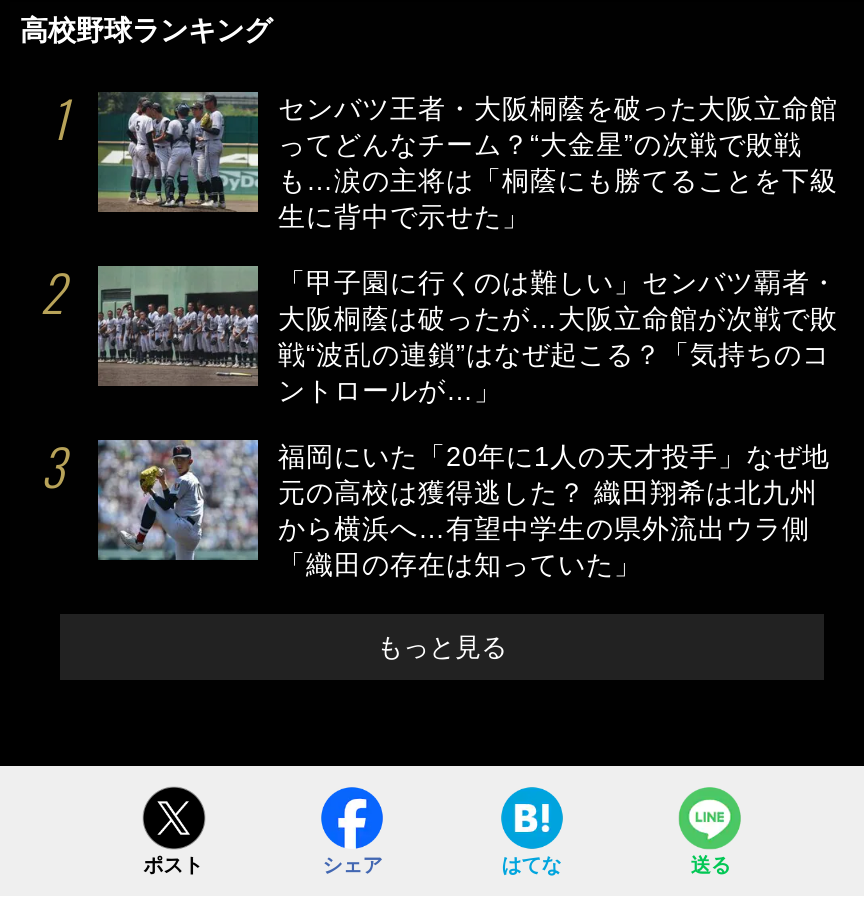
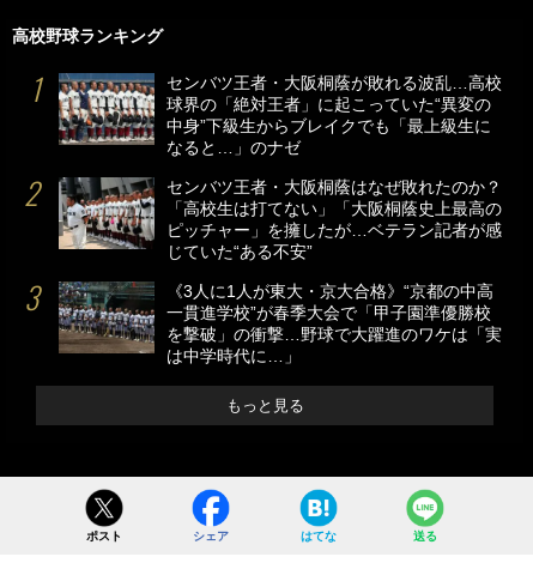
[96,92,838,232] [image] | センバツ王者・大阪桐蔭を破った大阪立命館 | ってどんなチーム？“大金星”の次戦で敗戦 | も…涙の主将は「桐蔭にも勝てることを下級 | 生に背中で示せた」 -> [57,73,502,157] [image] | センバツ王者・大阪桐蔭が敗れる波乱…高校 | 球界の「絶対王者」に起こっていた“異変の | 中身”下級生からブレイクでも「最上級生に | なると…」のナゼ
[98,264,838,406] [image] | 「甲子園に行くのは難しい」センバツ覇者・ | 大阪桐蔭は破ったが…大阪立命館が次戦で敗 | 戦“波乱の連鎖”はなぜ起こる？「気持ちのコ | ントロールが…」 -> [59,177,502,261] [image] | センバツ王者・大阪桐蔭はなぜ敗れたのか？ | 「高校生は打てない」「大阪桐蔭史上最高の | ピッチャー」を擁したが…ベテラン記者が感 | じていた“ある不安”
[98,440,830,580] [image] | 福岡にいた「20年に1人の天才投手」なぜ地 | 元の高校は獲得逃した？ 織田翔希は北九州 | から横浜へ…有望中学生の県外流出ウラ側 | 「織田の存在は知っていた」 -> [59,282,502,365] [image] | 《3人に1人が東大・京大合格》“京都の中高 | 一貫進学校”が春季大会で「甲子園準優勝校 | を撃破」の衝撃…野球で大躍進のワケは「実 | は中学時代に…」

